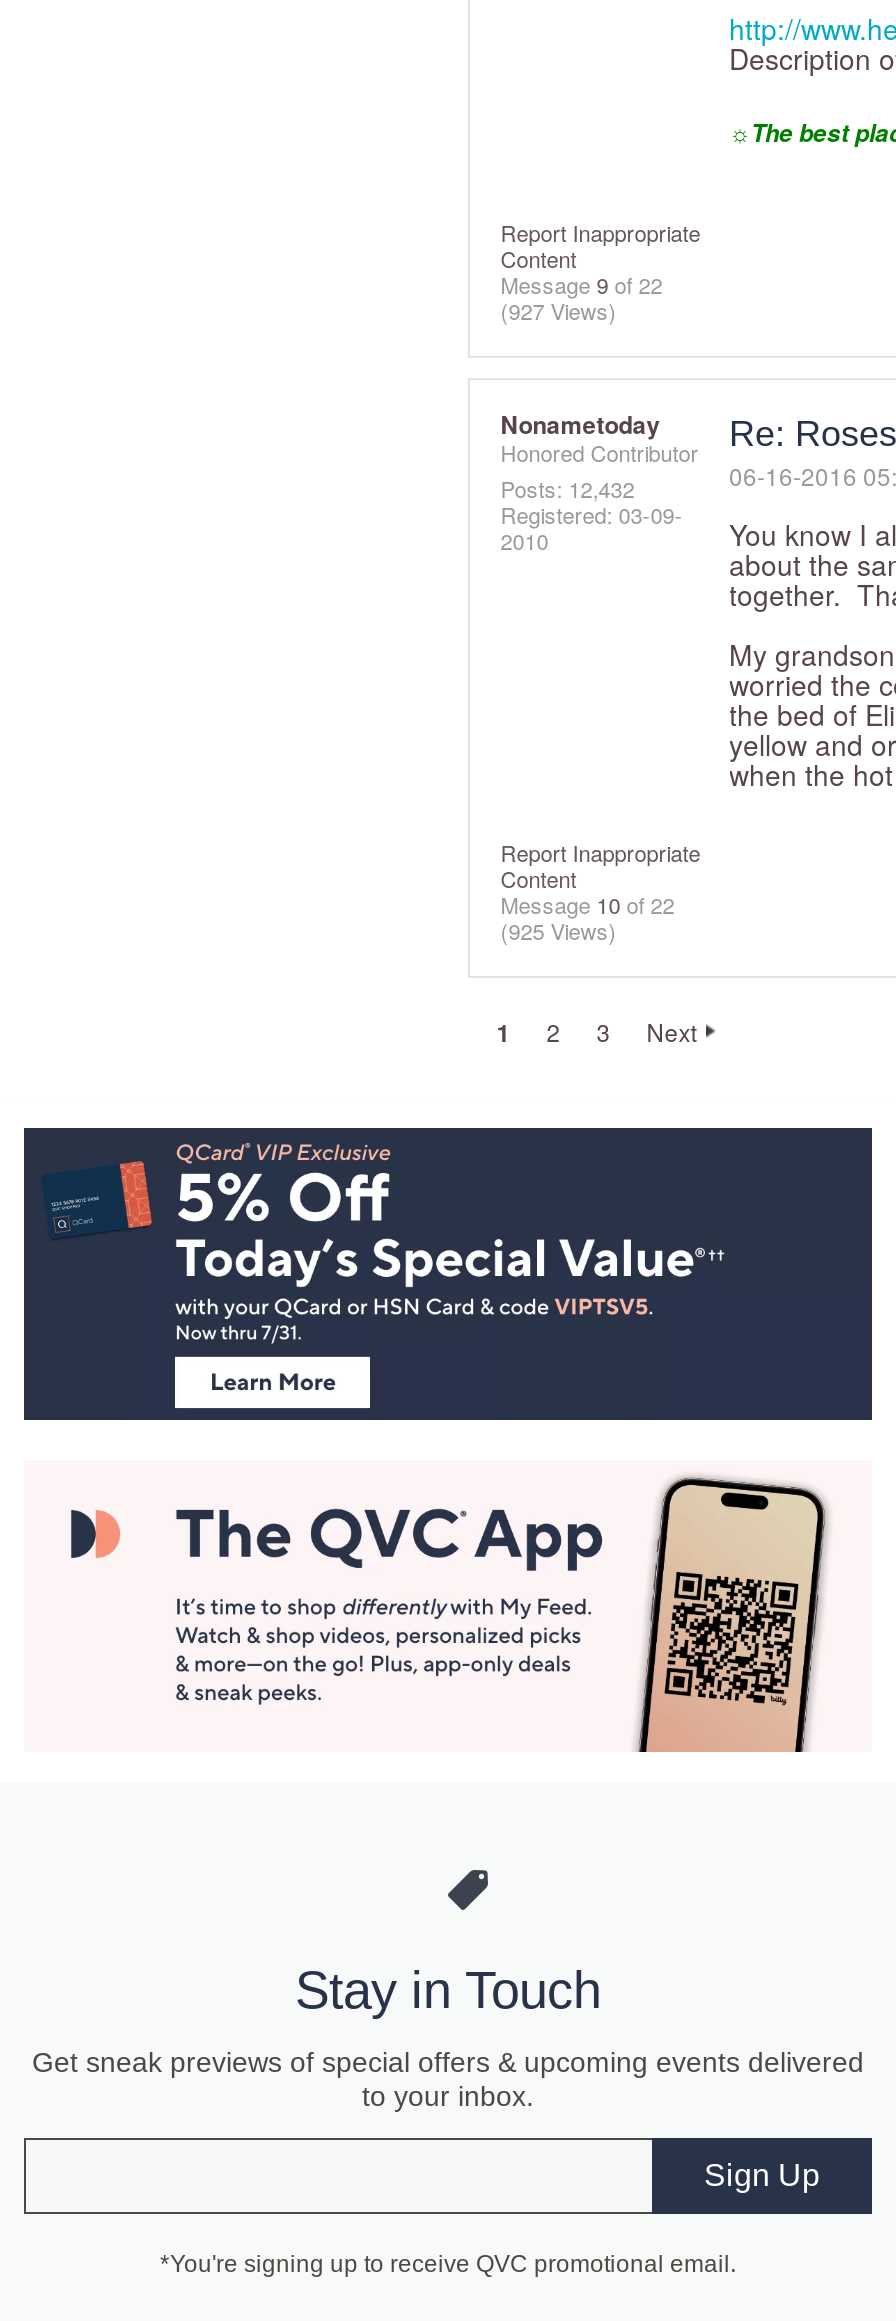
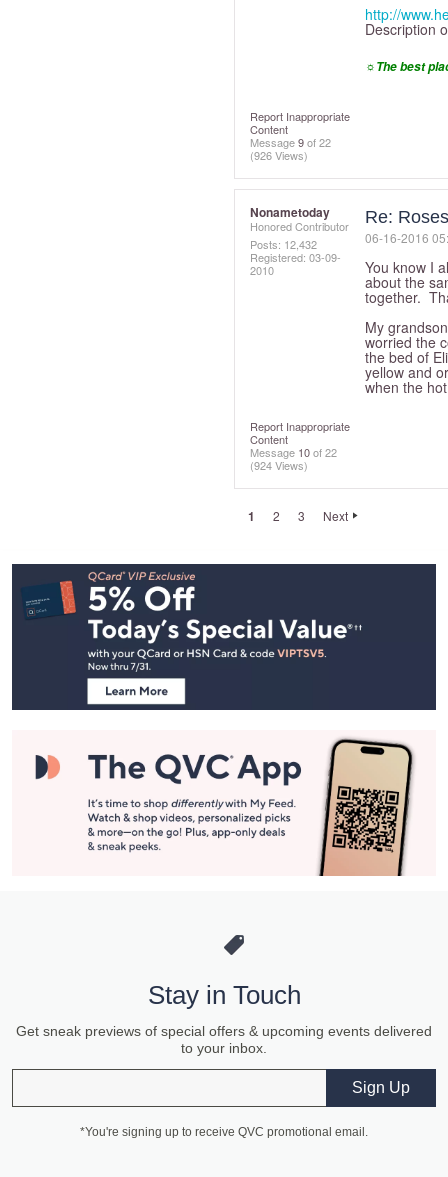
[500,293,616,325] (927 Views) -> [250,147,308,163] (926 Views)
[500,913,616,945] (925 Views) -> [250,457,308,473] (924 Views)

